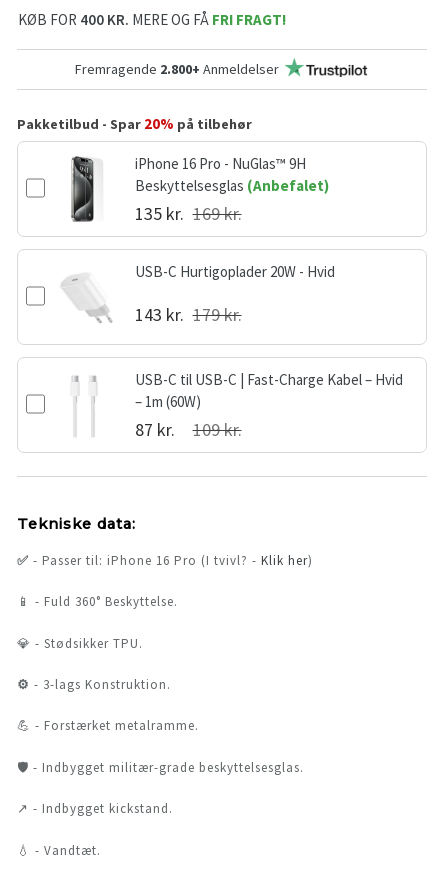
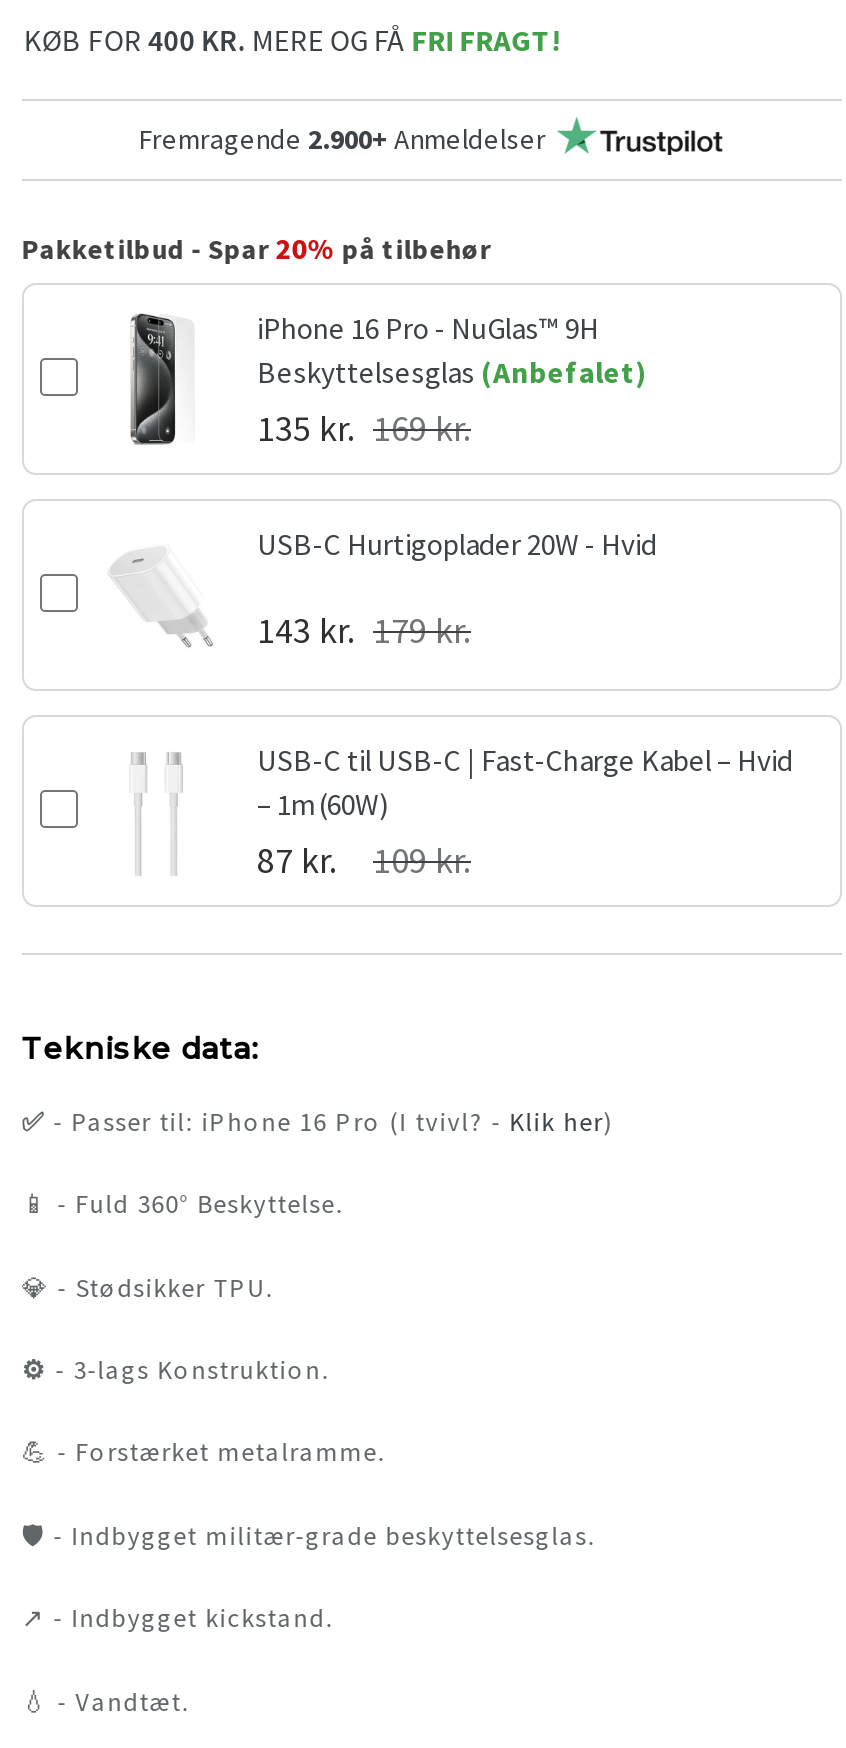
[75,60,279,78] Fremragende 2.800+ Anmeldelser -> [138,121,546,157] Fremragende 2.900+ Anmeldelser

